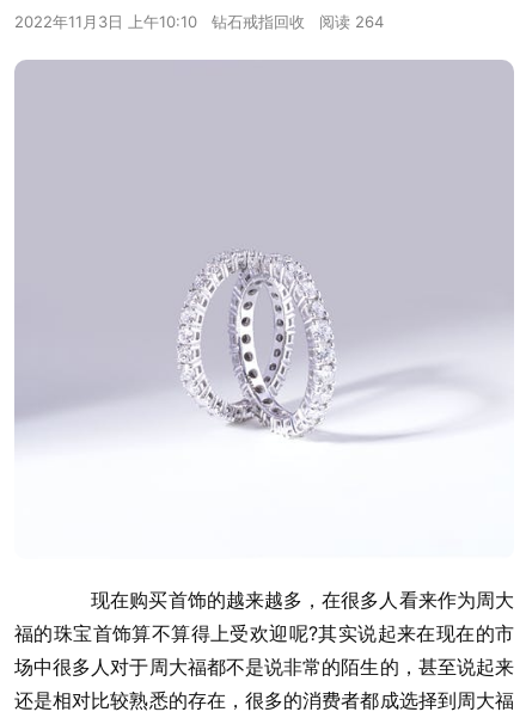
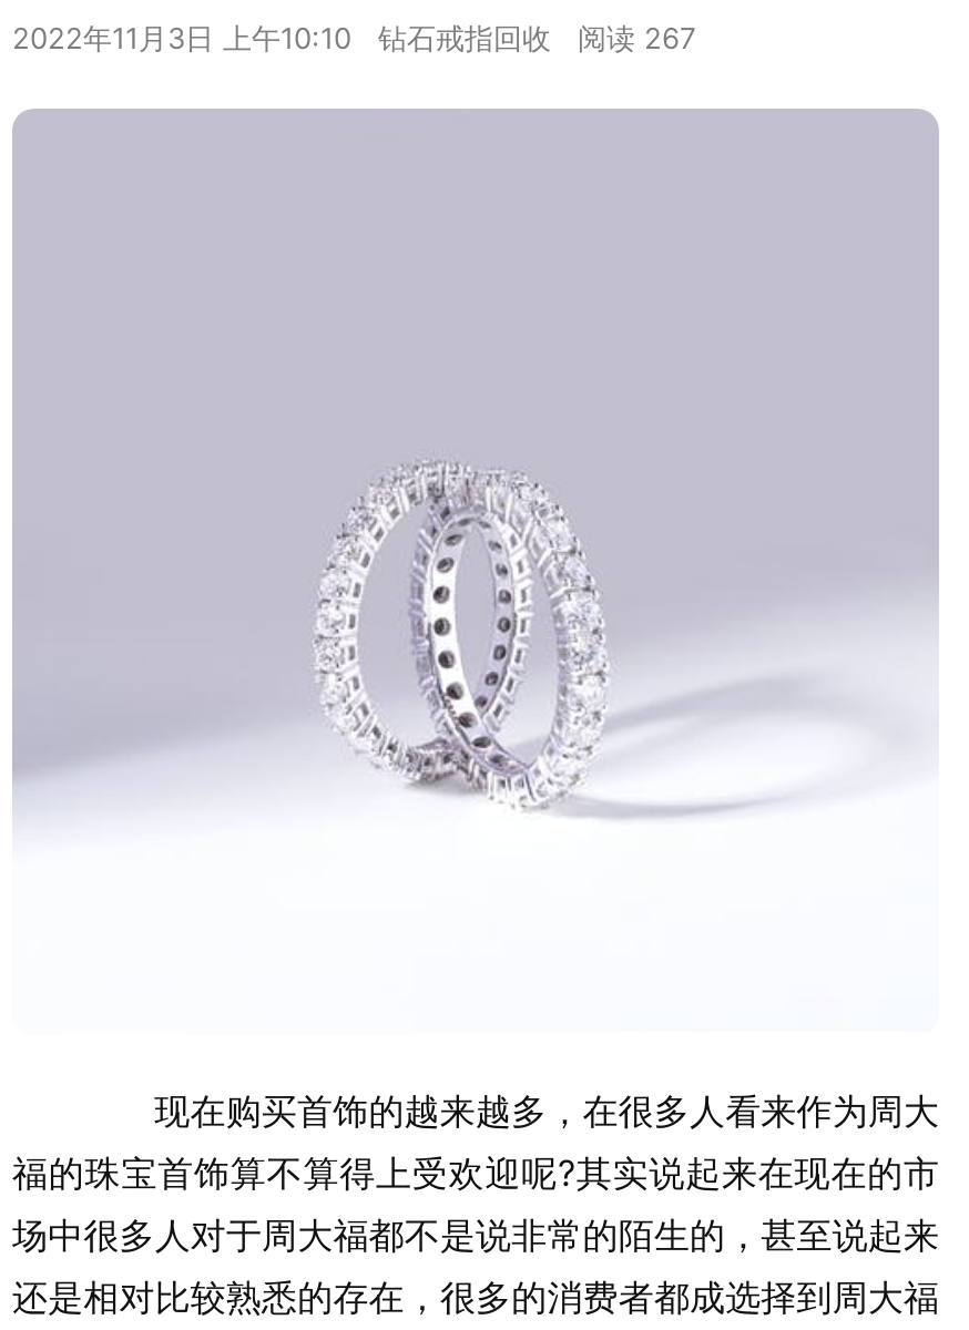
[14,12,384,31] 2022年11月3日 上午10:10 钻石戒指回收 阅读 264 -> [12,20,695,56] 2022年11月3日 上午10:10 钻石戒指回收 阅读 267

